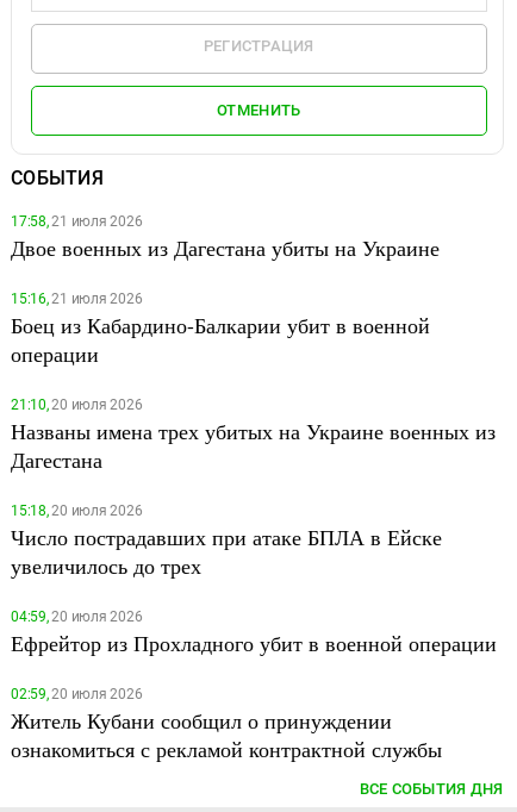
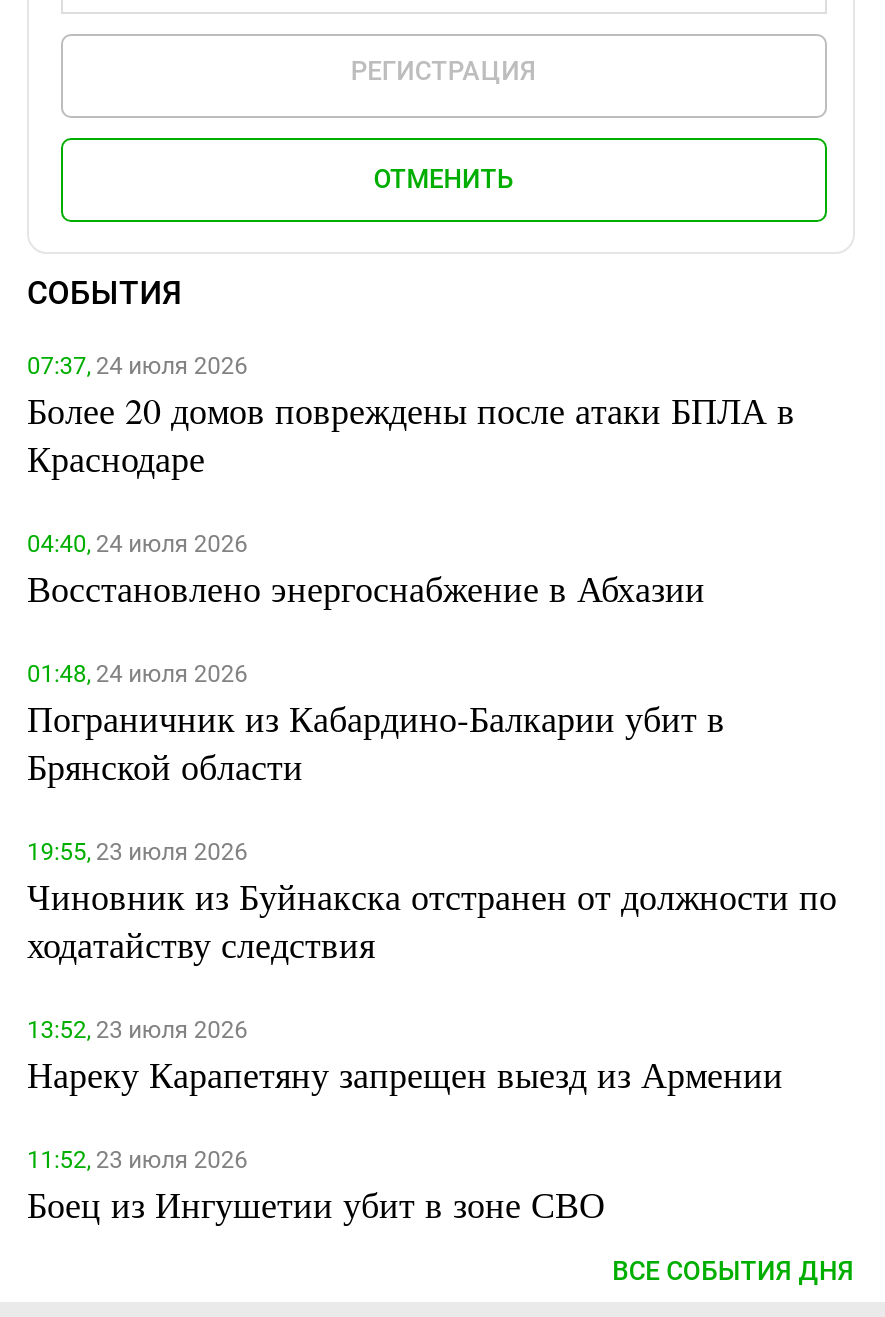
[11,213,440,261] 17:58, 21 июля 2026 | Двое военных из Дагестана убиты на Украине -> [27,351,795,481] 07:37, 24 июля 2026 | Более 20 домов повреждены после атаки БПЛА в | Краснодаре
[11,290,430,367] 15:16, 21 июля 2026 | Боец из Кабардино-Балкарии убит в военной | операции -> [27,529,705,611] 04:40, 24 июля 2026 | Восстановлено энергоснабжение в Абхазии
[11,396,496,473] 21:10, 20 июля 2026 | Названы имена трех убитых на Украине военных из | Дагестана -> [27,659,725,789] 01:48, 24 июля 2026 | Пограничник из Кабардино-Балкарии убит в | Брянской области
[11,502,442,579] 15:18, 20 июля 2026 | Число пострадавших при атаке БПЛА в Ейске | увеличилось до трех -> [27,837,837,967] 19:55, 23 июля 2026 | Чиновник из Буйнакска отстранен от должности по | ходатайству следствия
[11,608,497,657] 04:59, 20 июля 2026 | Ефрейтор из Прохладного убит в военной операции -> [27,1015,783,1097] 13:52, 23 июля 2026 | Нареку Карапетяну запрещен выезд из Армении
[11,685,442,763] 02:59, 20 июля 2026 | Житель Кубани сообщил о принуждении | ознакомиться с рекламой контрактной службы -> [27,1145,605,1227] 11:52, 23 июля 2026 | Боец из Ингушетии убит в зоне СВО

